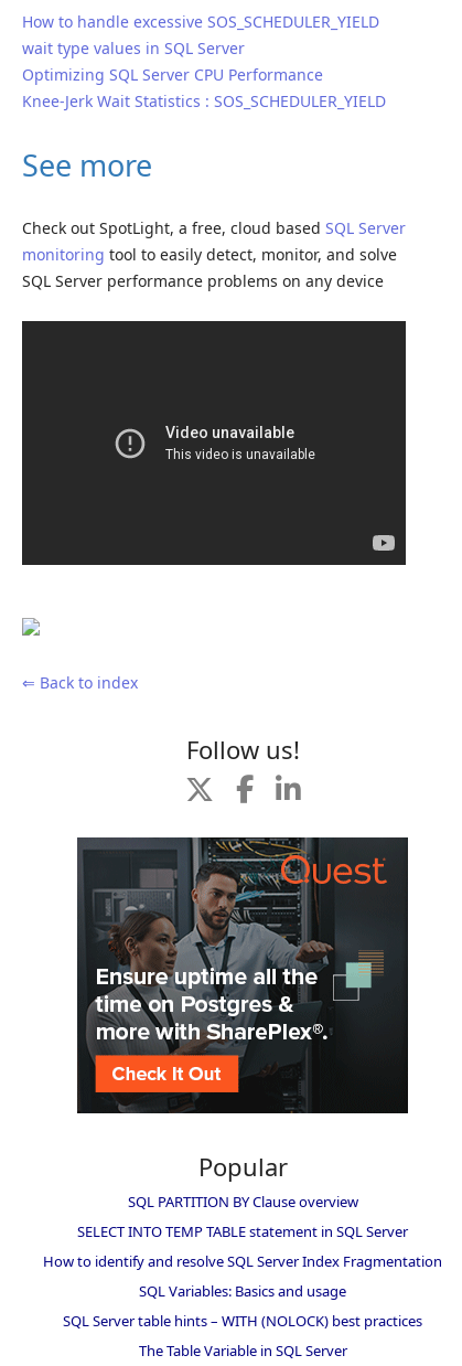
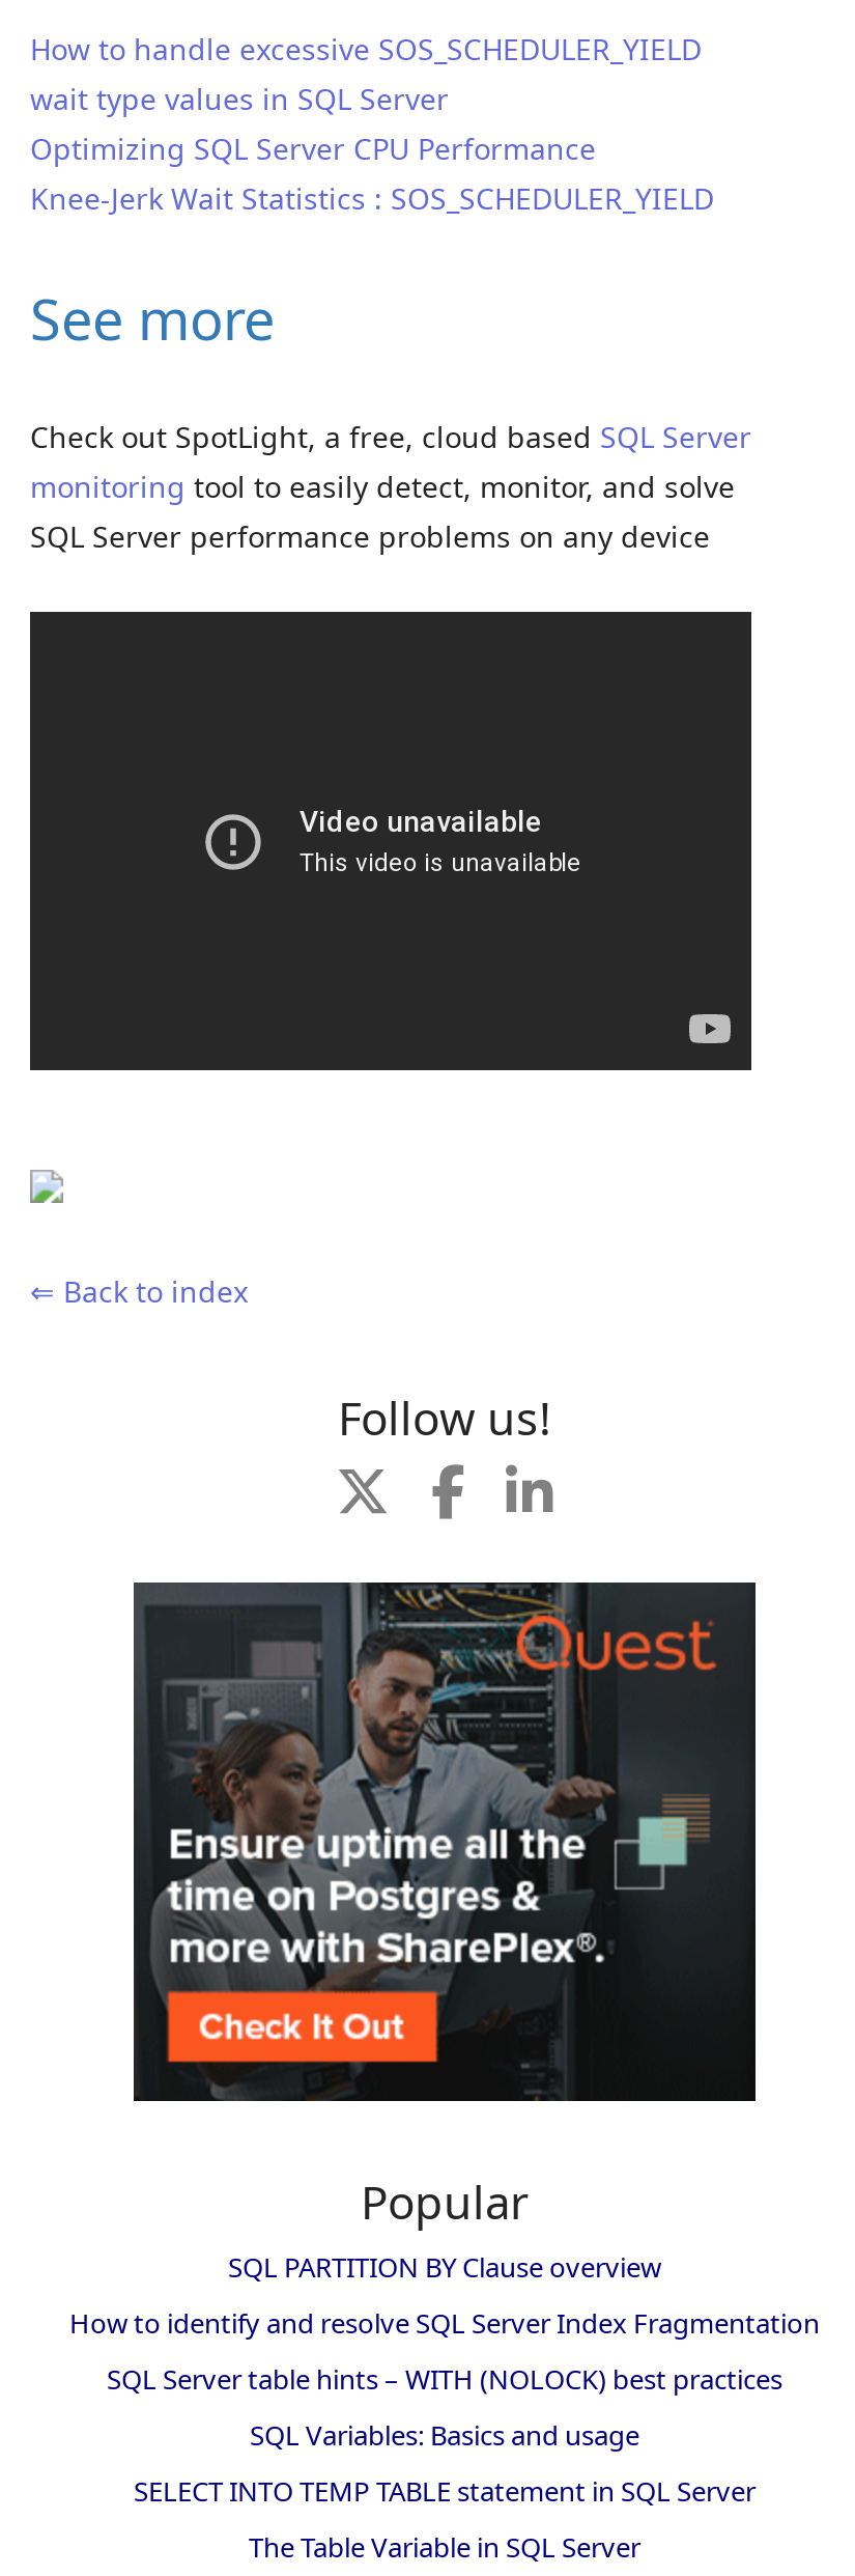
moved [77,1222,408,1242] -> [134,2473,756,2510]: SELECT INTO TEMP TABLE statement in SQL Server
moved [43,1252,442,1331] -> [69,2305,820,2454]: How to identify and resolve SQL Server Index Fragmentation | SQL Variables: Basics and usage | SQL Server table hints – WITH (NOLOCK) best practices

